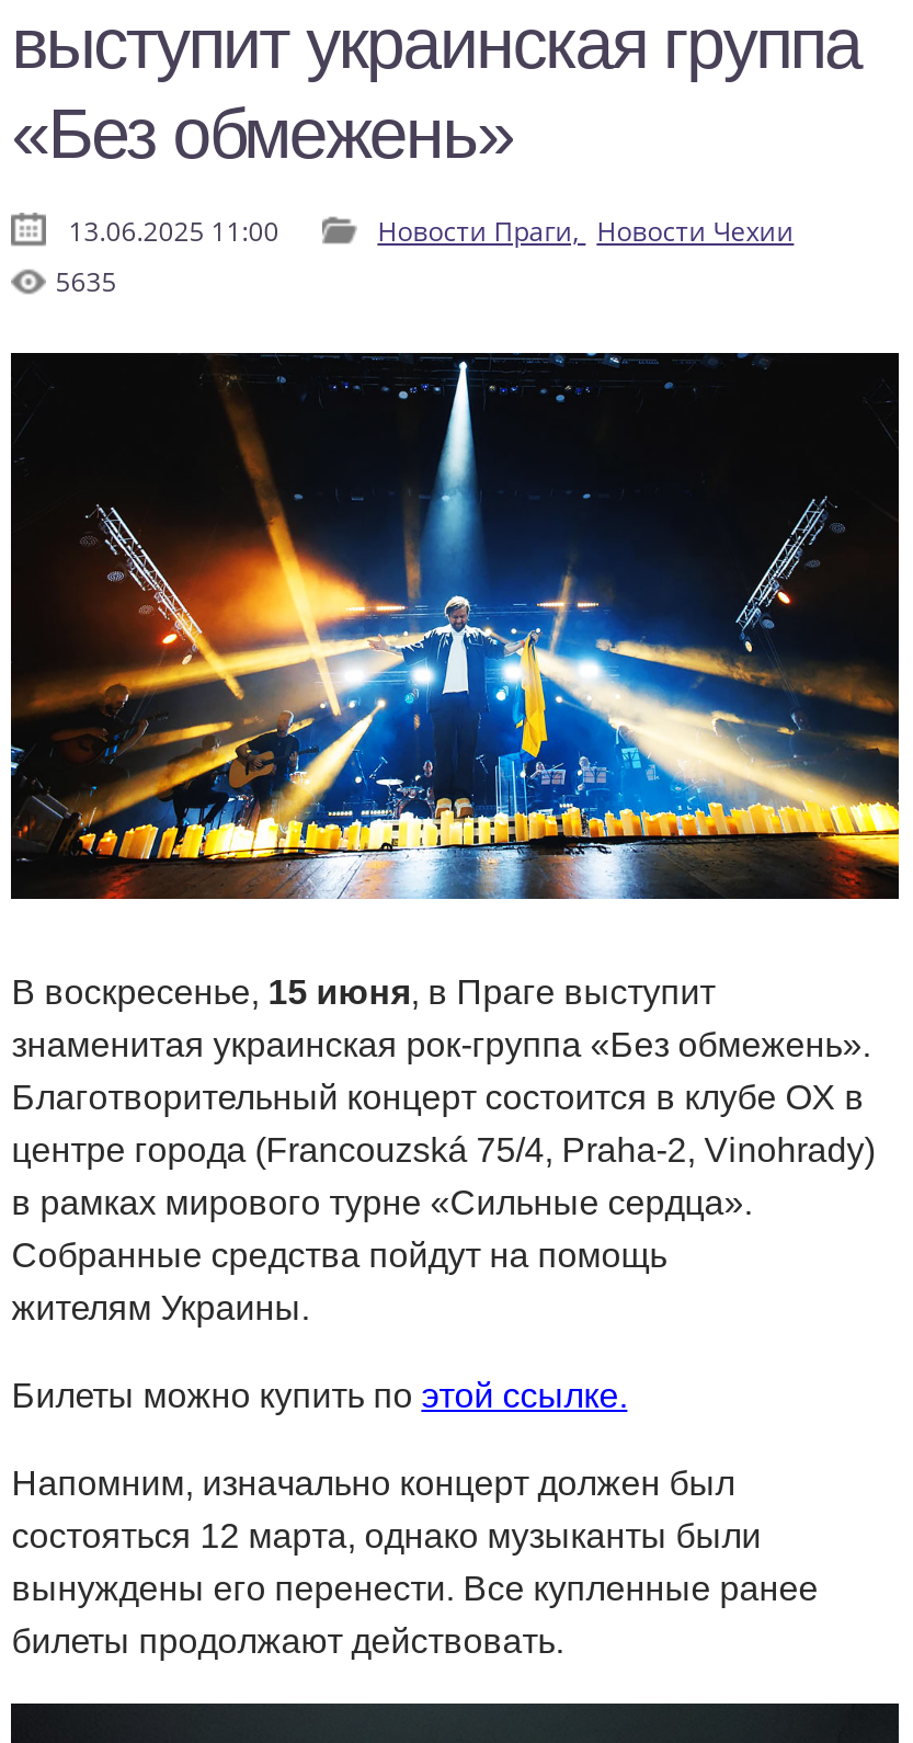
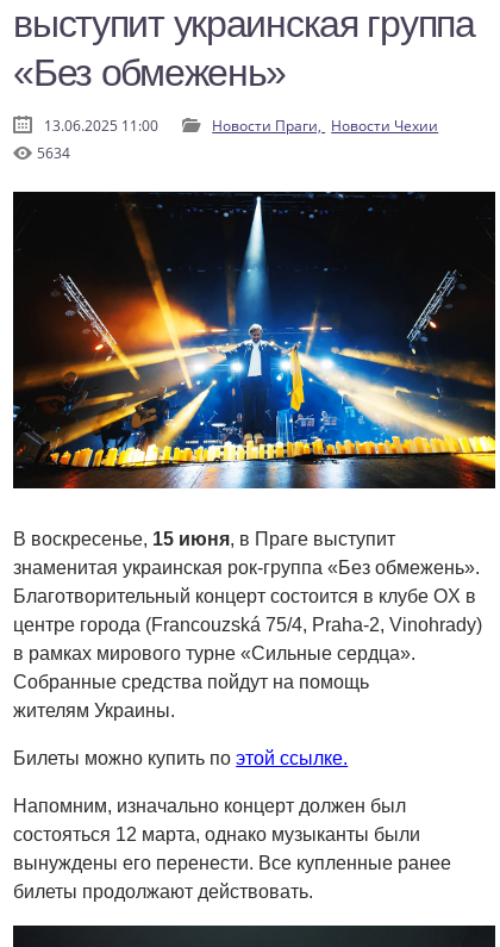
[55,264,117,301] 5635 -> [37,143,70,164] 5634

